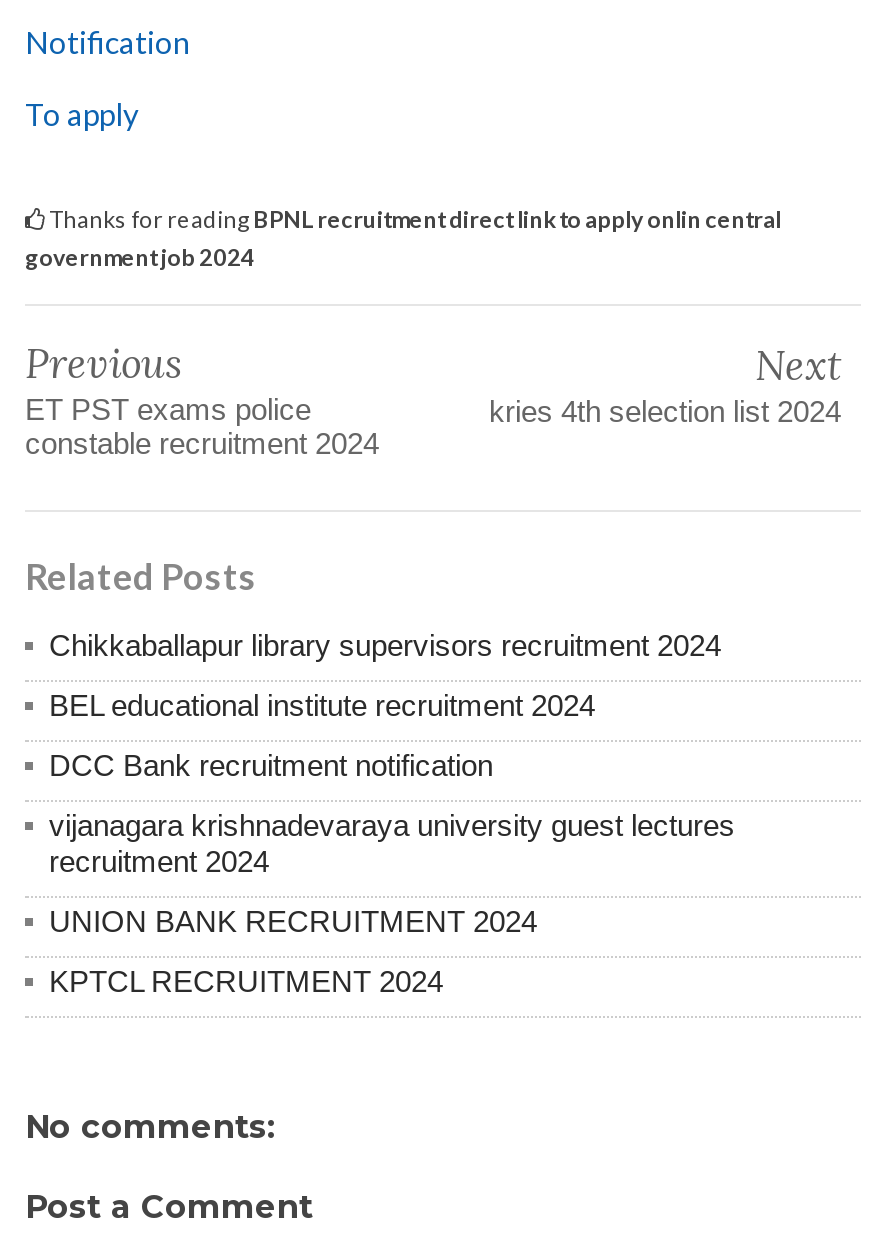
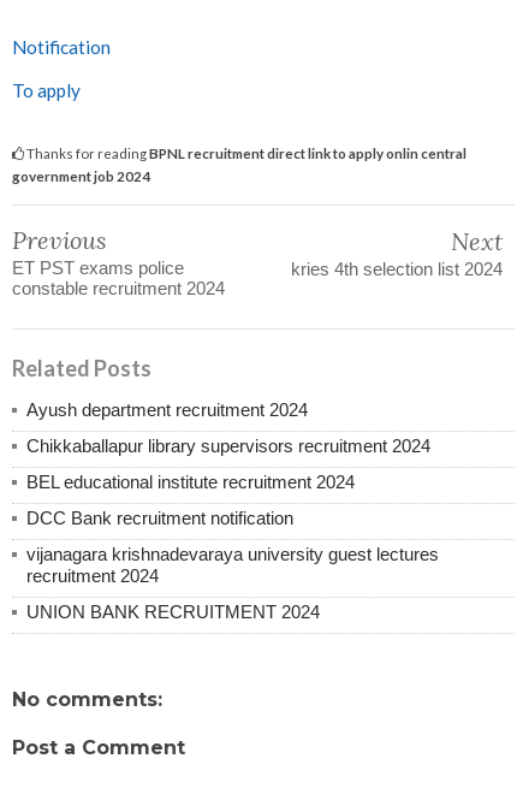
none -> [26,399,308,420] Ayush department recruitment 2024
moved [49,628,735,938] -> [26,435,439,622]: Chikkaballapur library supervisors recruitment 2024 | BEL educational institute recruitment 2024 | DCC Bank recruitment notification | vijanagara krishnadevaraya university guest lectures | recruitment 2024 | UNION BANK RECRUITMENT 2024
[49,964,443,998] KPTCL RECRUITMENT 2024 -> none

